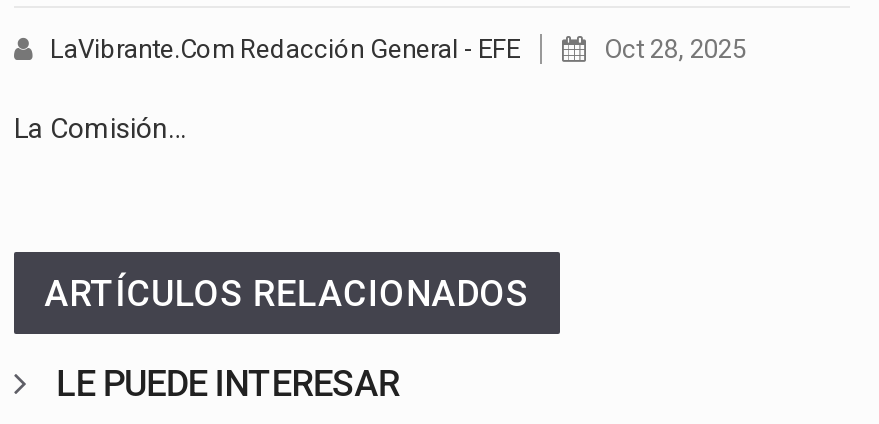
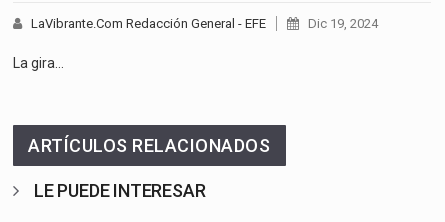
[604,34,746,64] Oct 28, 2025 -> [308,16,378,31] Dic 19, 2024
[14,112,186,144] La Comisión… -> [13,55,64,71] La gira…

